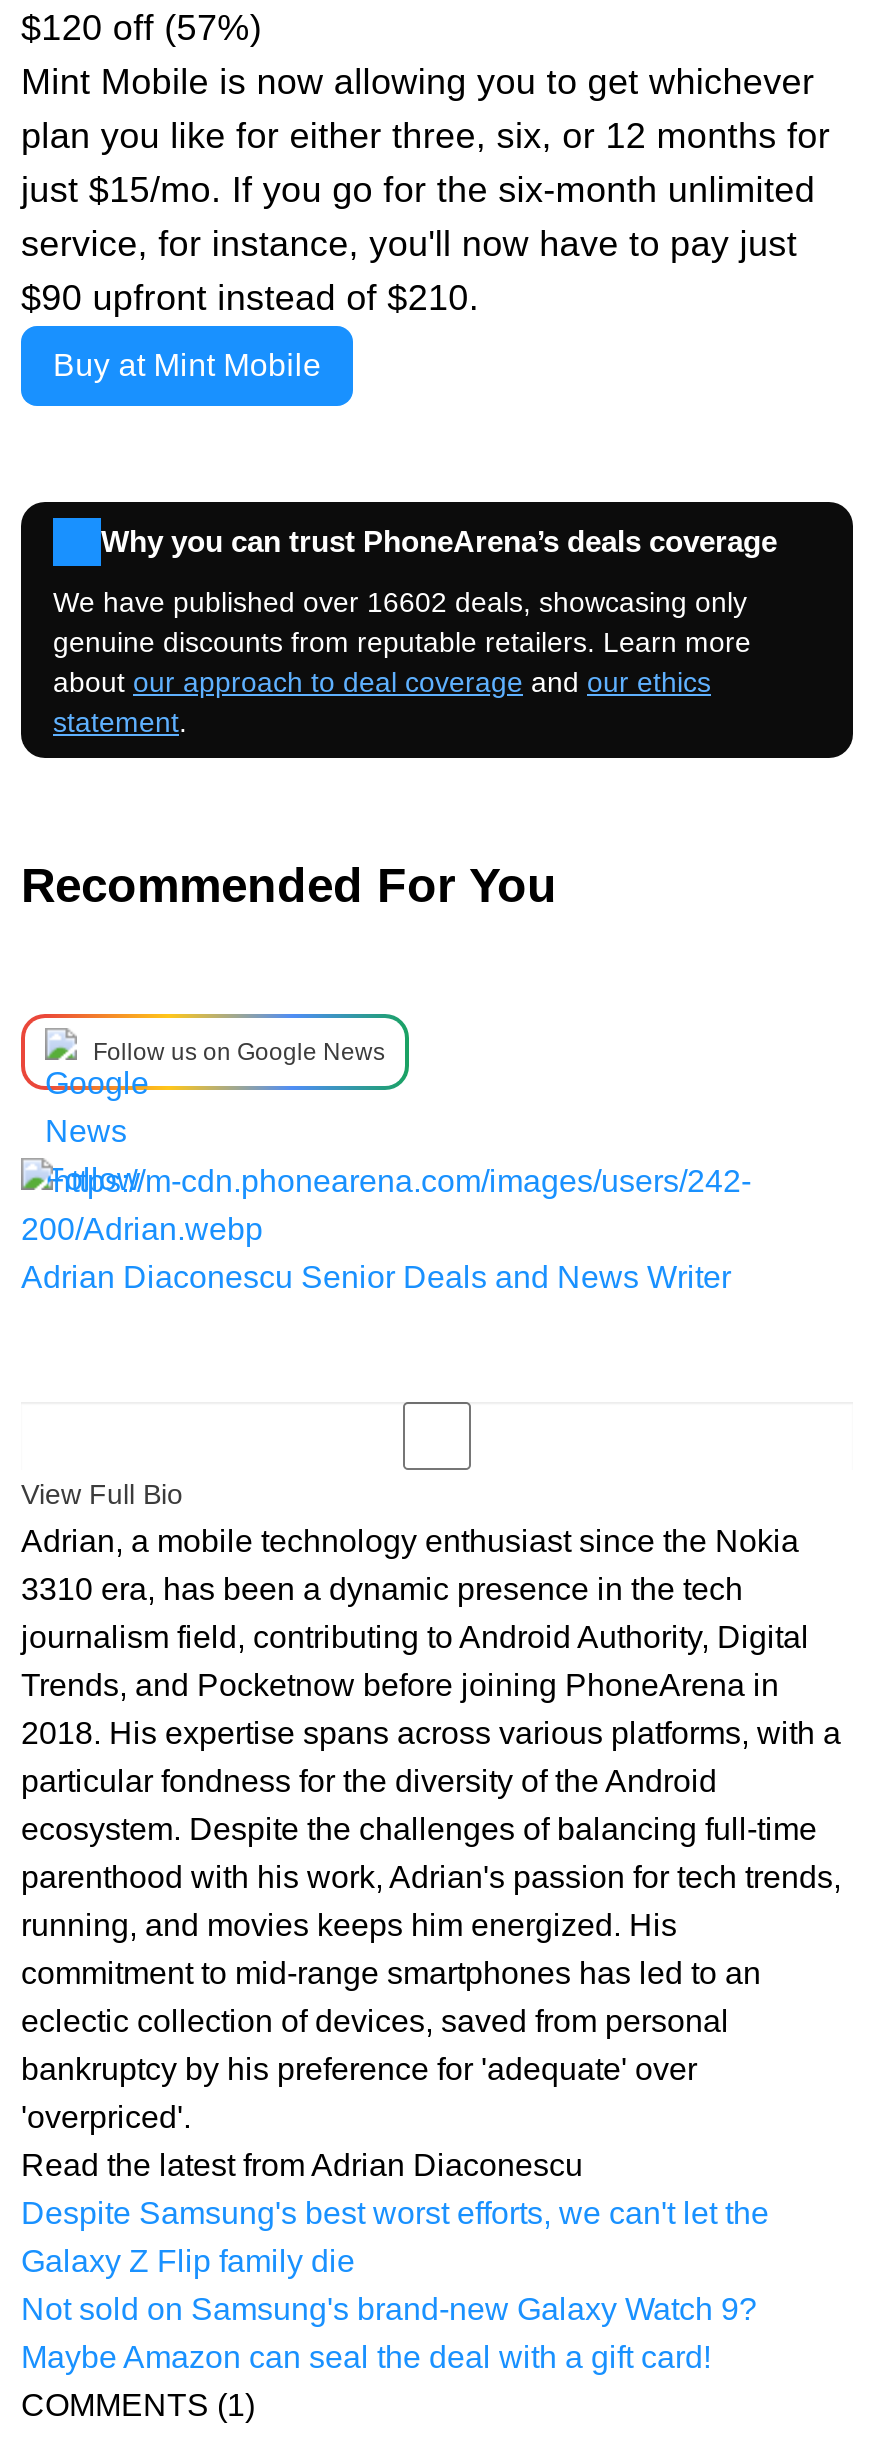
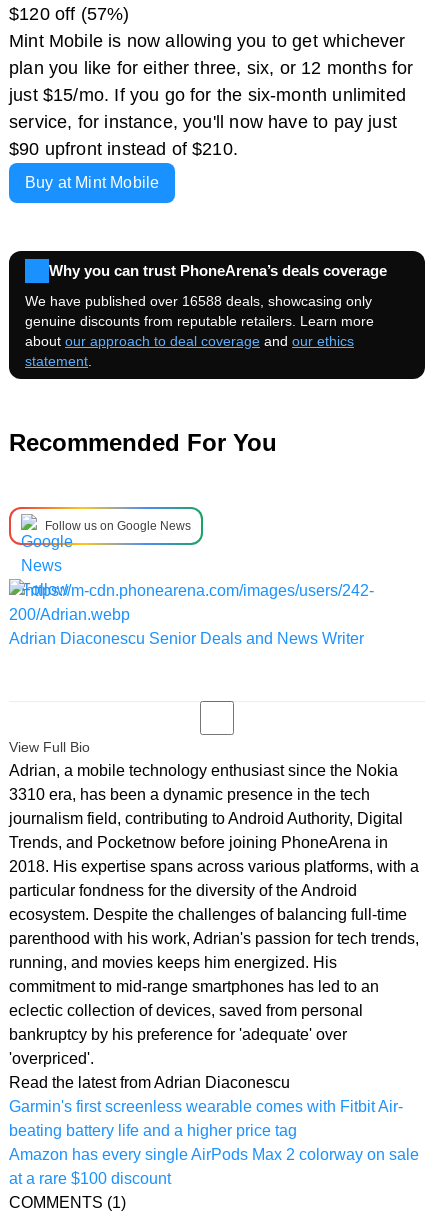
[53,586,747,618] We have published over 16602 deals, showcasing only -> [25,293,372,309] We have published over 16588 deals, showcasing only
[21,2196,769,2374] Despite Samsung's best worst efforts, we can't let the | Galaxy Z Flip family die | Not sold on Samsung's brand-new Galaxy Watch 9? | Maybe Amazon can seal the deal with a gift card! -> [9,1098,419,1187] Garmin's first screenless wearable comes with Fitbit Air- | beating battery life and a higher price tag | Amazon has every single AirPods Max 2 colorway on sale | at a rare $100 discount

